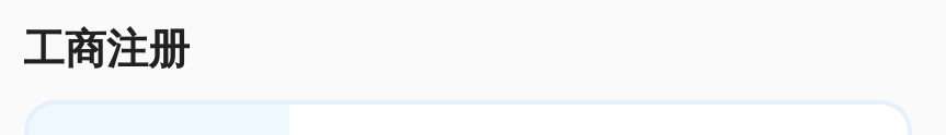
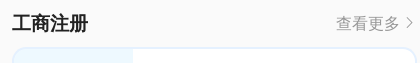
none -> [336,15,400,32] 查看更多

